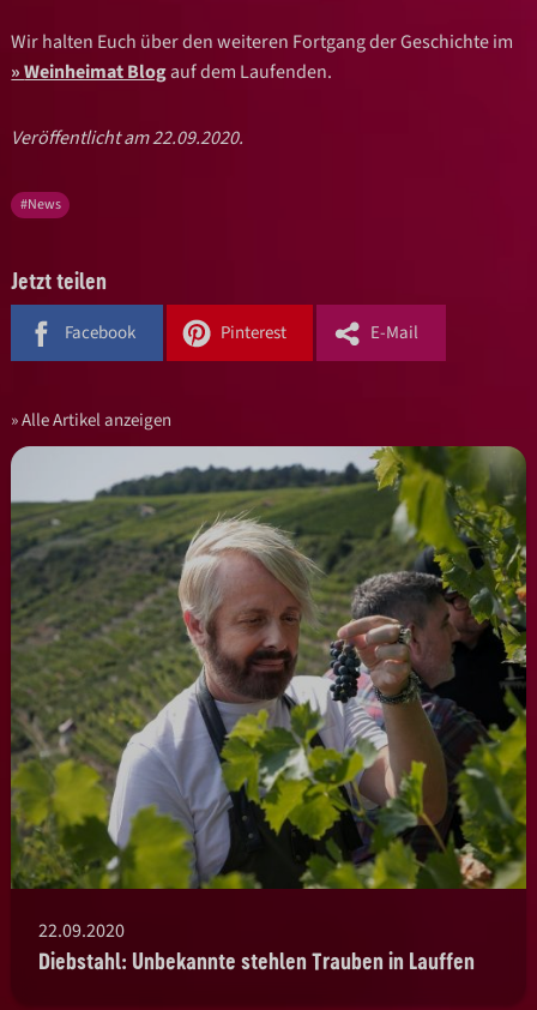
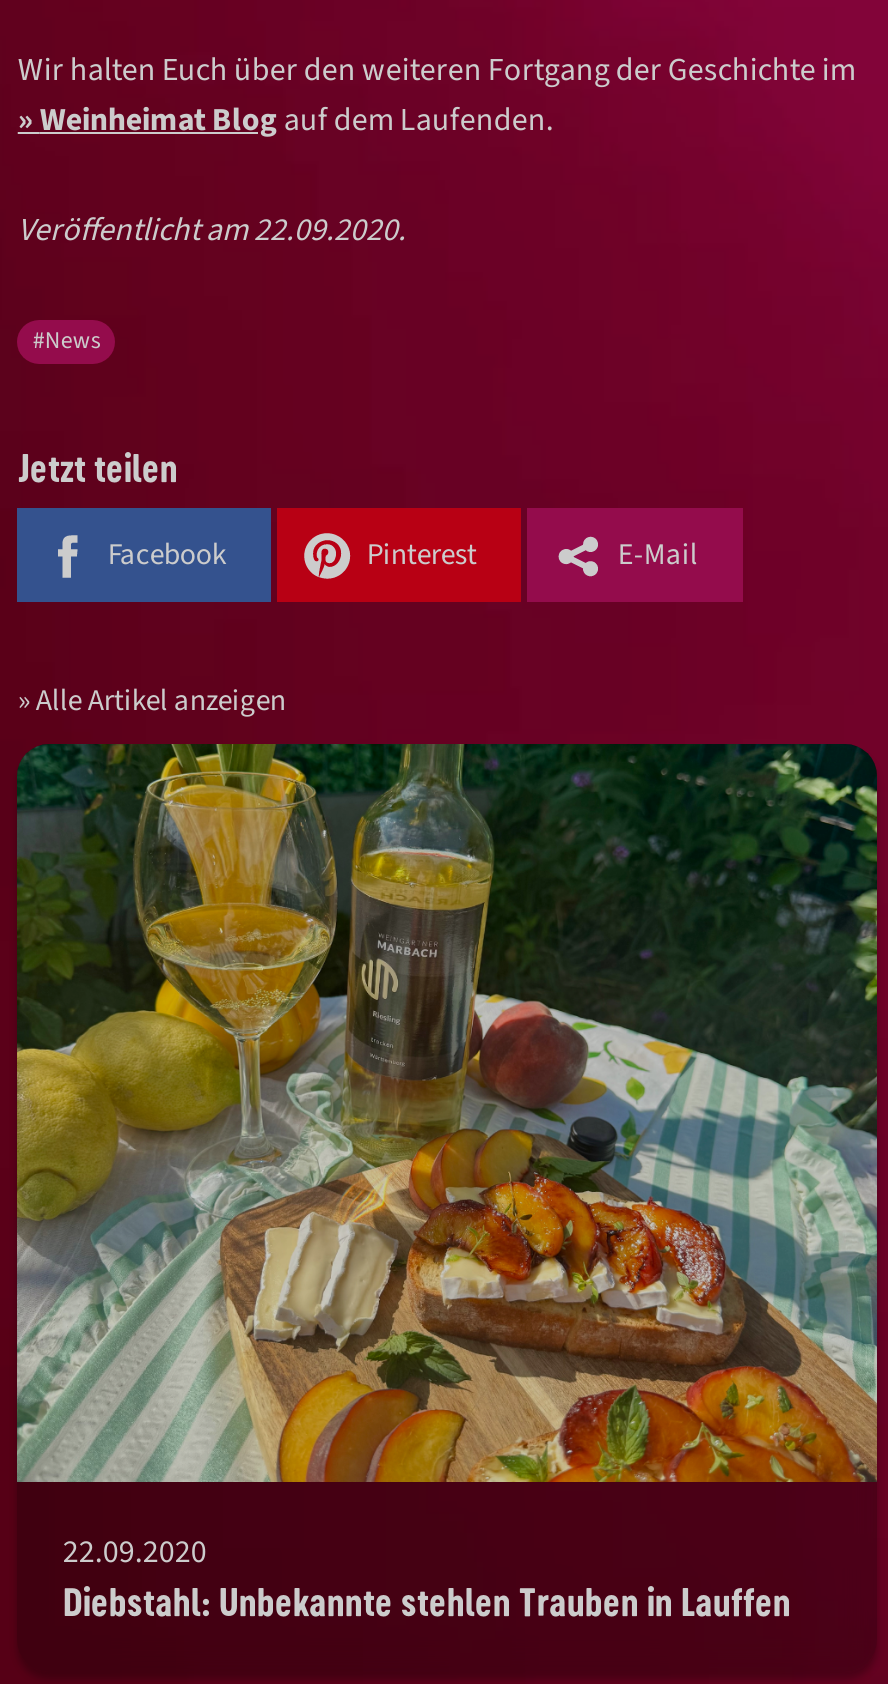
[10,445,527,890] [image] -> [15,742,879,1484] [image]

